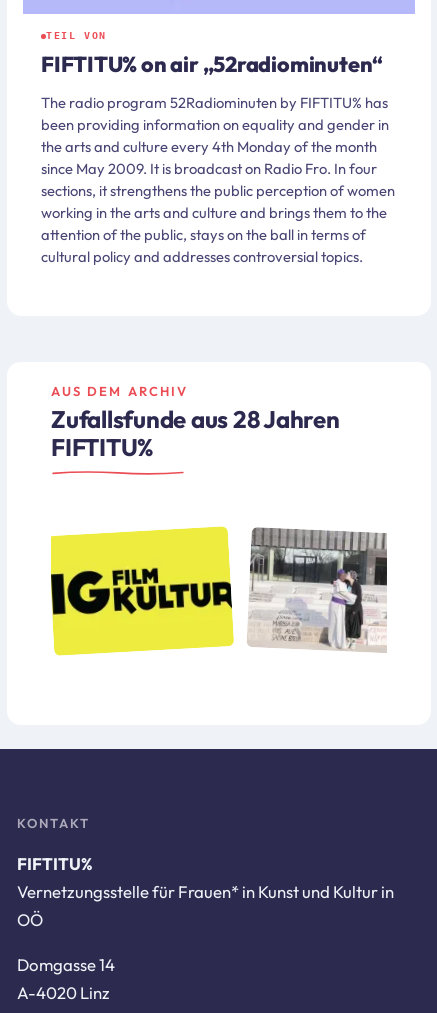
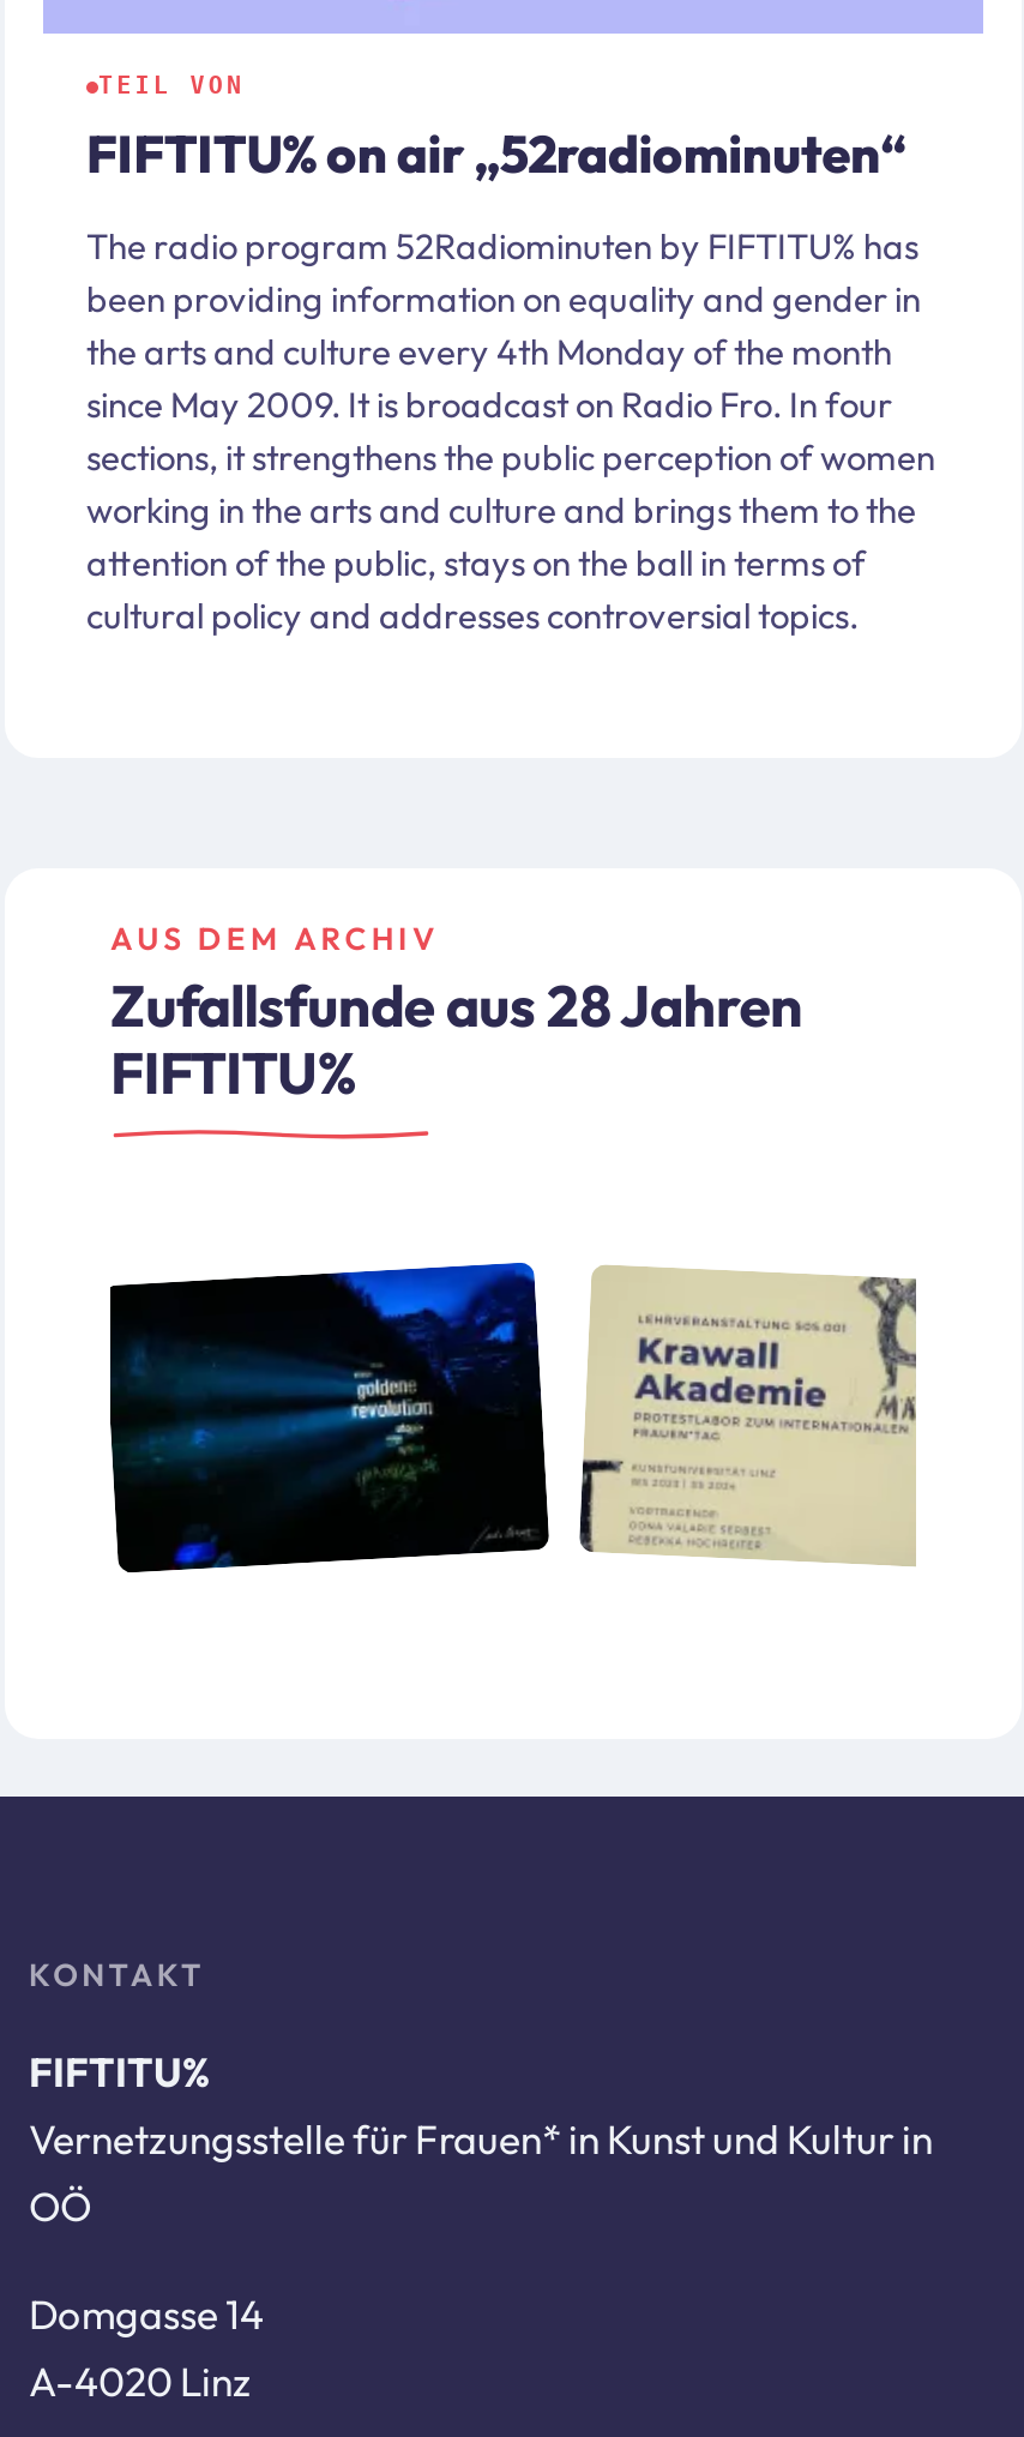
[50,526,235,656] [image] -> [108,1259,552,1576] [image]
[247,528,388,650] [image] -> [578,1269,916,1557] [image]

